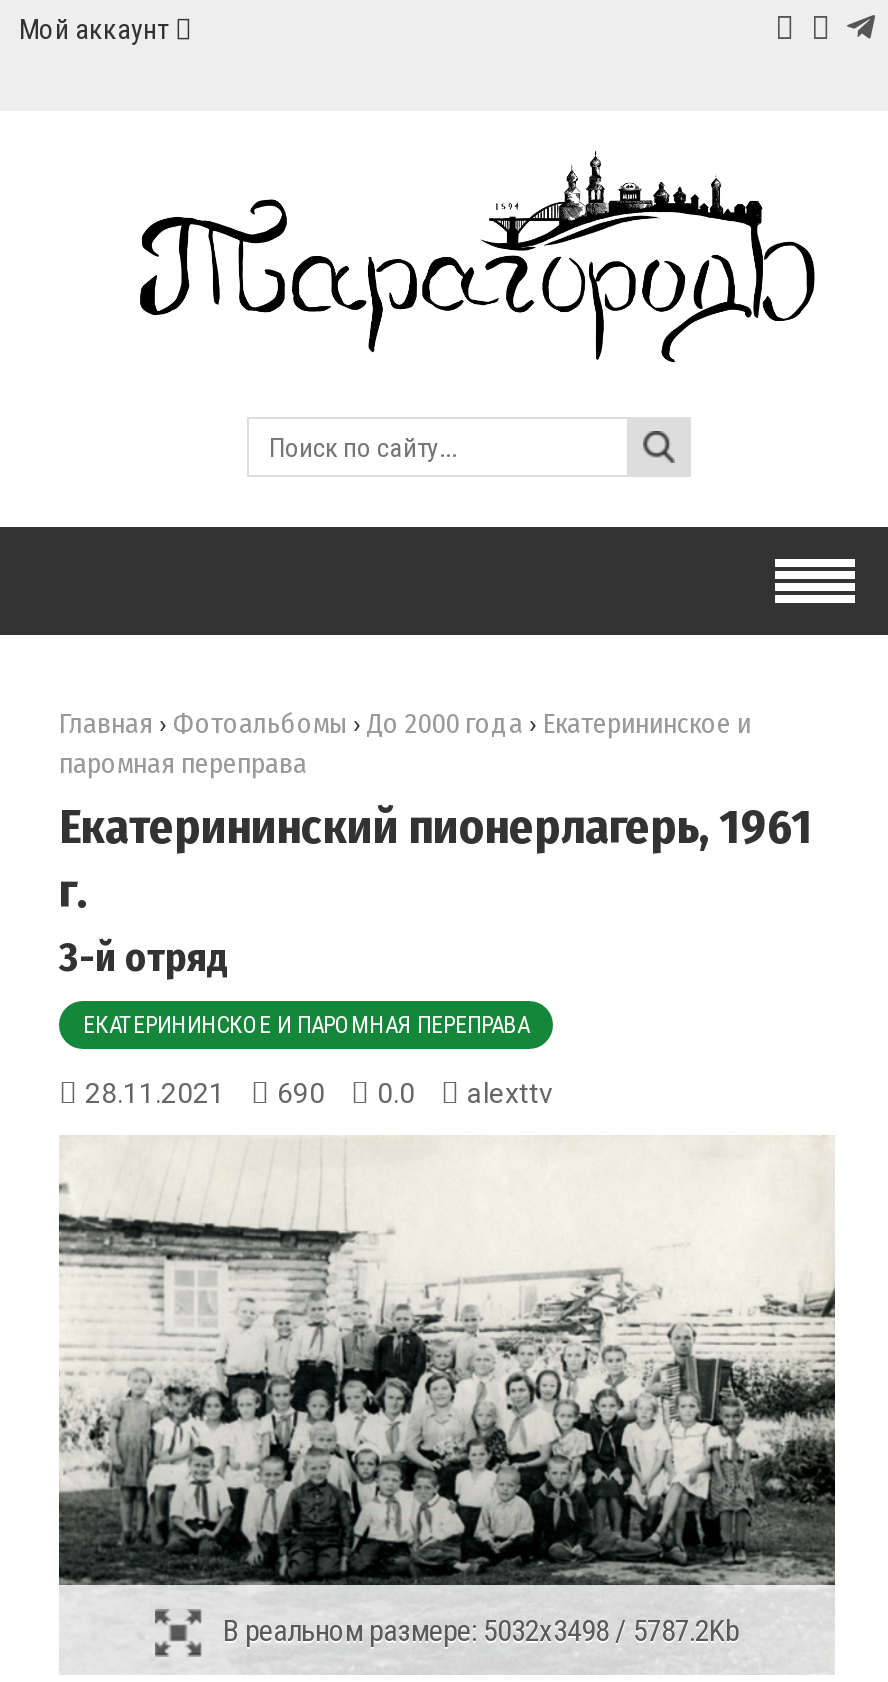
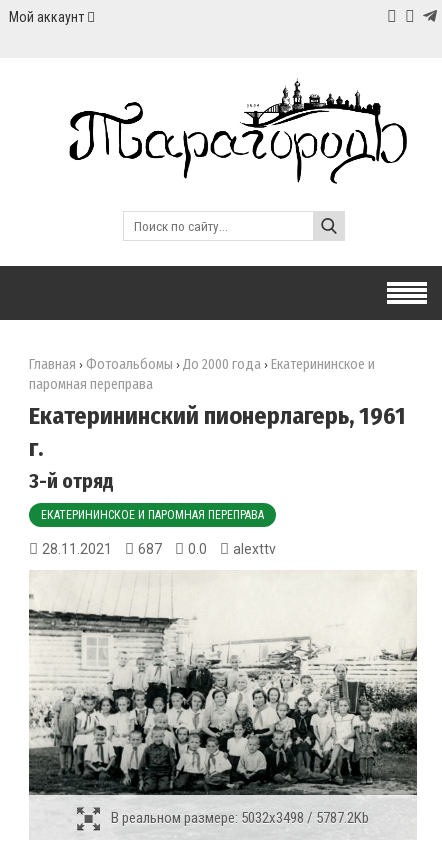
[85,1077,553,1109] 28.11.2021 690 0.0 alexttv -> [42,541,276,557] 28.11.2021 687 0.0 alexttv

